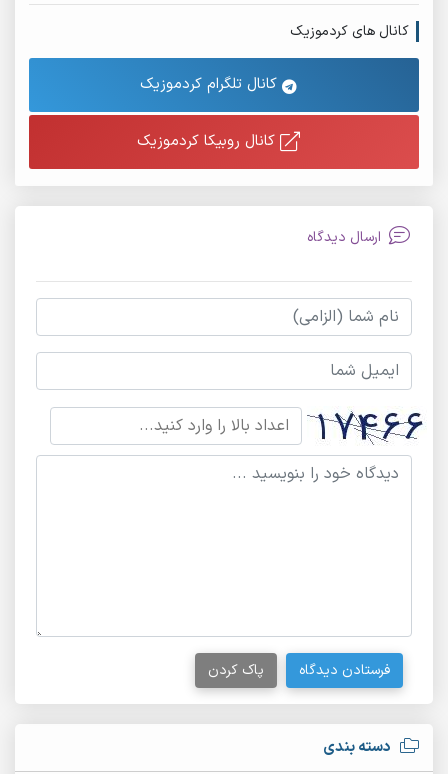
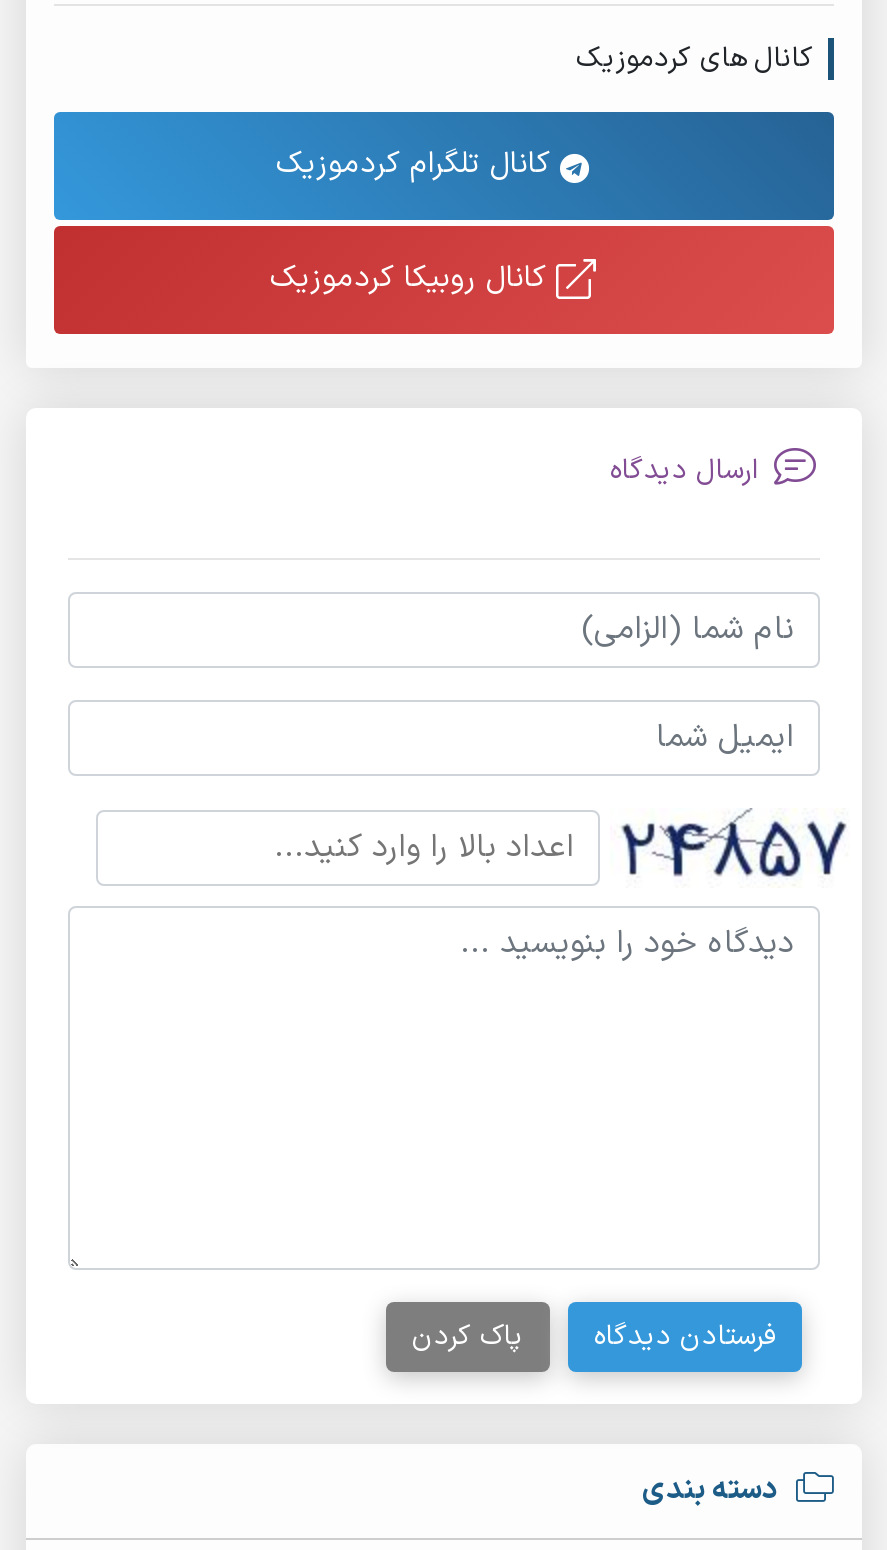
[307,411,424,445] [image] -> [622,808,848,878] [image]

